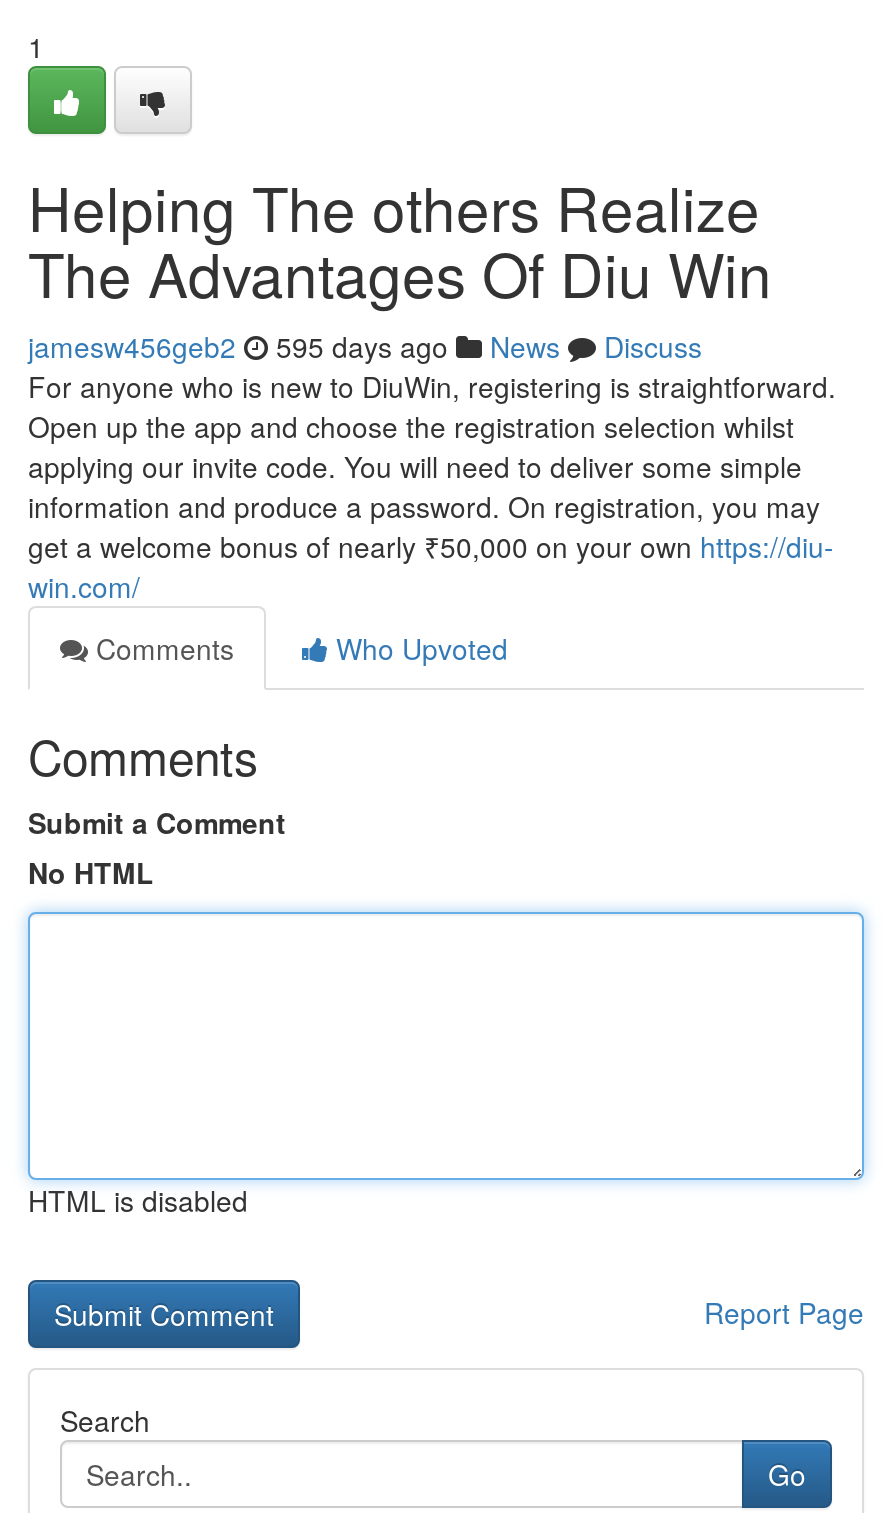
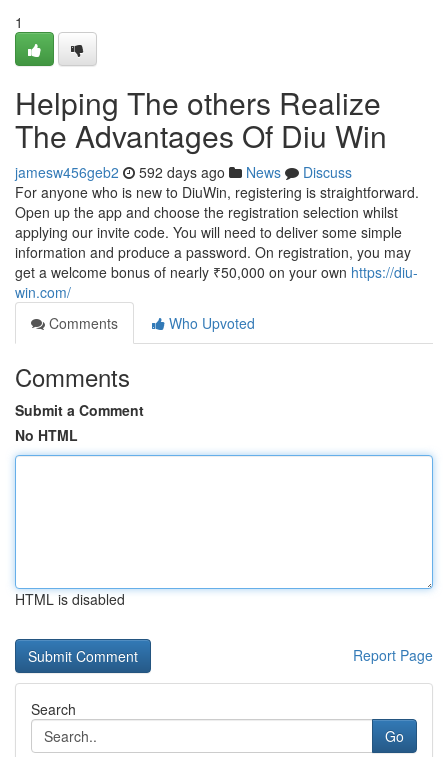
[28,326,702,366] jamesw456geb2 595 days ago News Discuss -> [15,162,352,182] jamesw456geb2 592 days ago News Discuss

